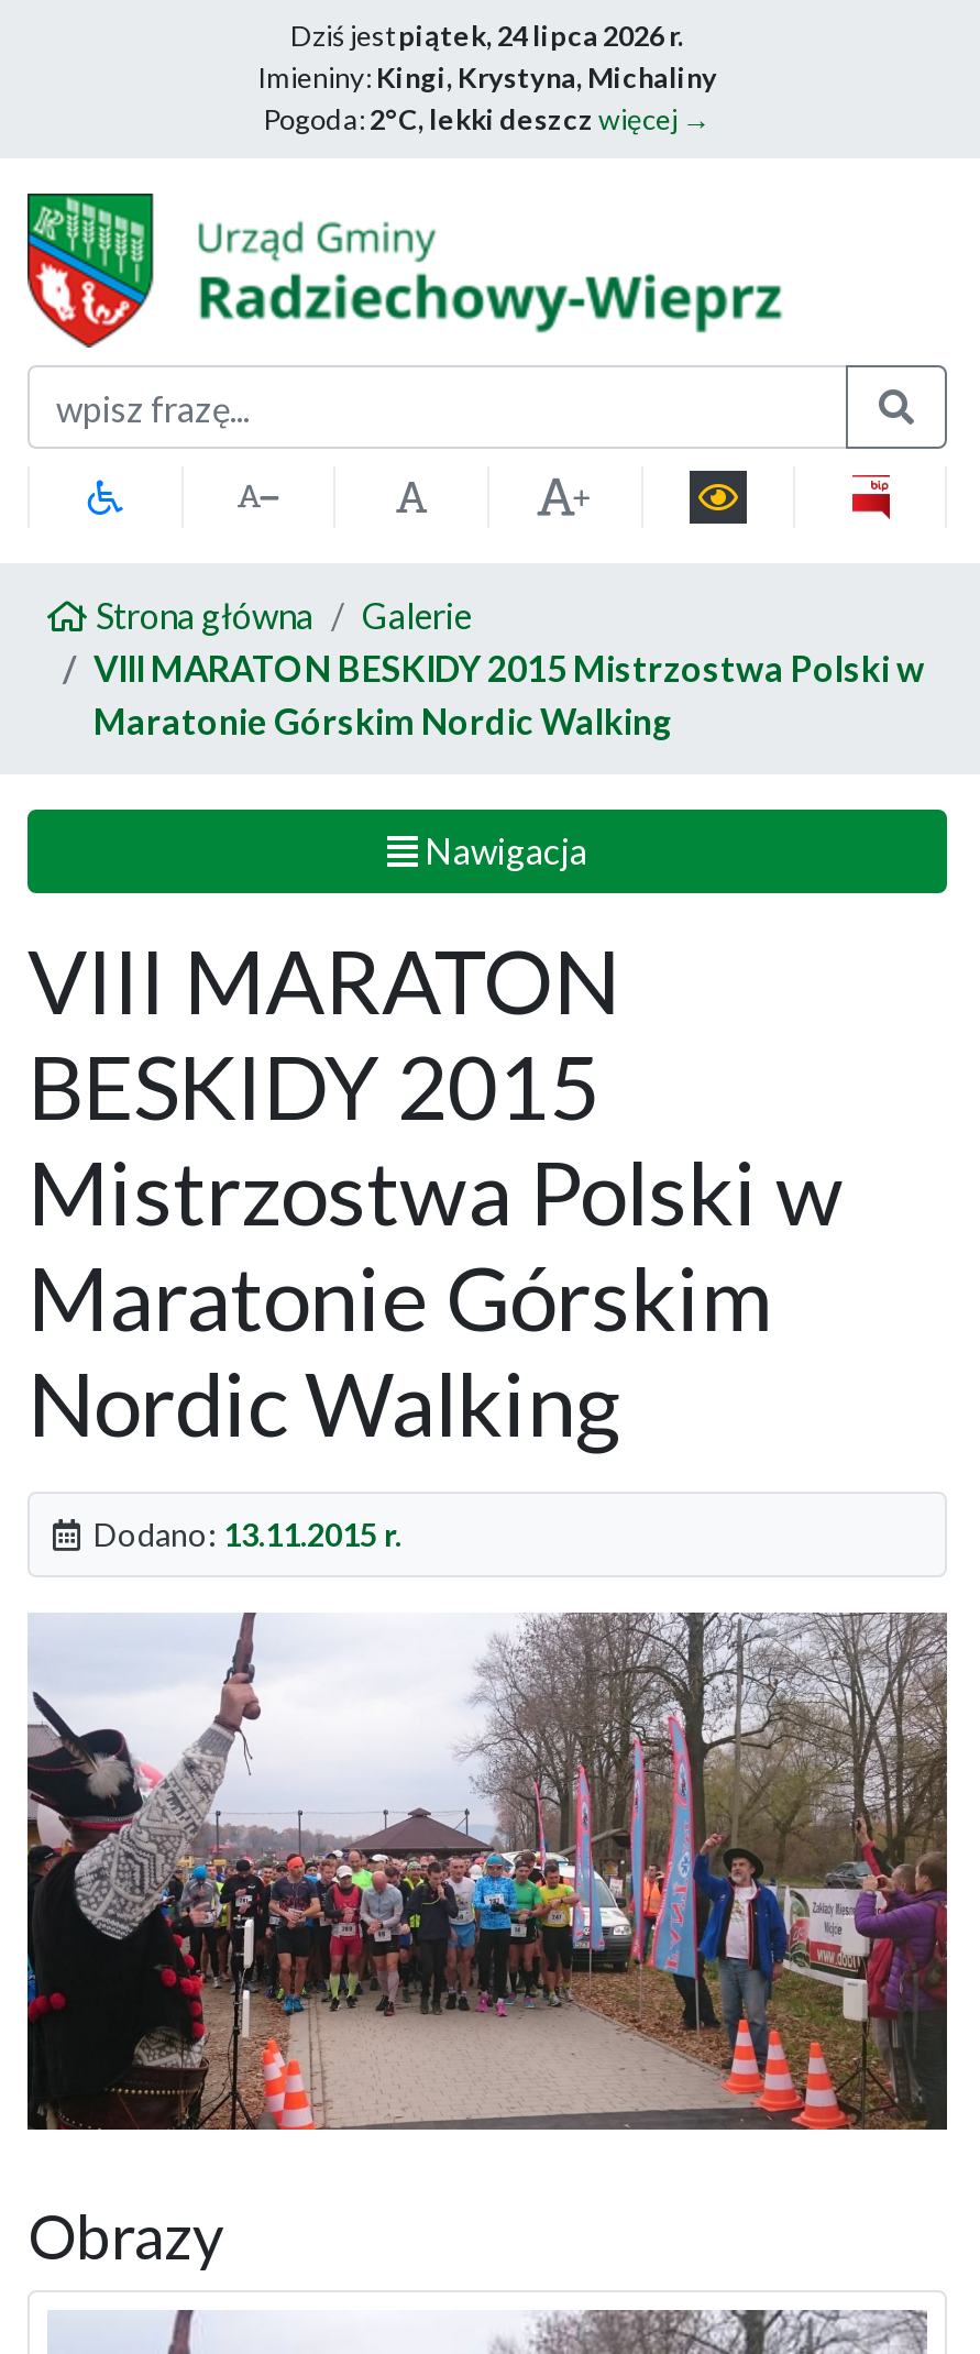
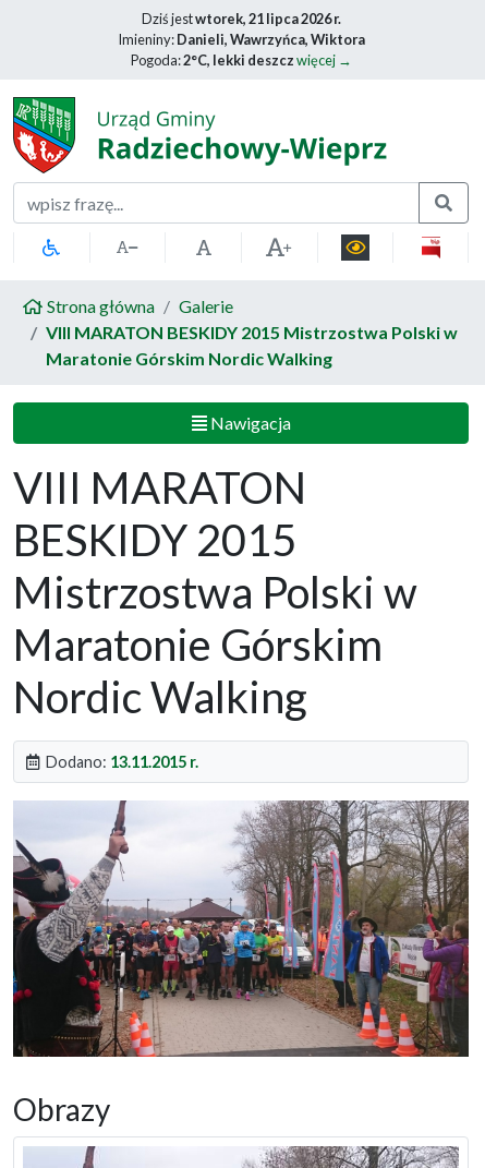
[290,18,684,53] Dziś jestpiątek, 24 lipca 2026 r. -> [141,10,341,27] Dziś jestwtorek, 21 lipca 2026 r.
[257,59,717,95] Imieniny: Kingi, Krystyna, Michaliny -> [117,31,365,48] Imieniny: Danieli, Wawrzyńca, Wiktora

